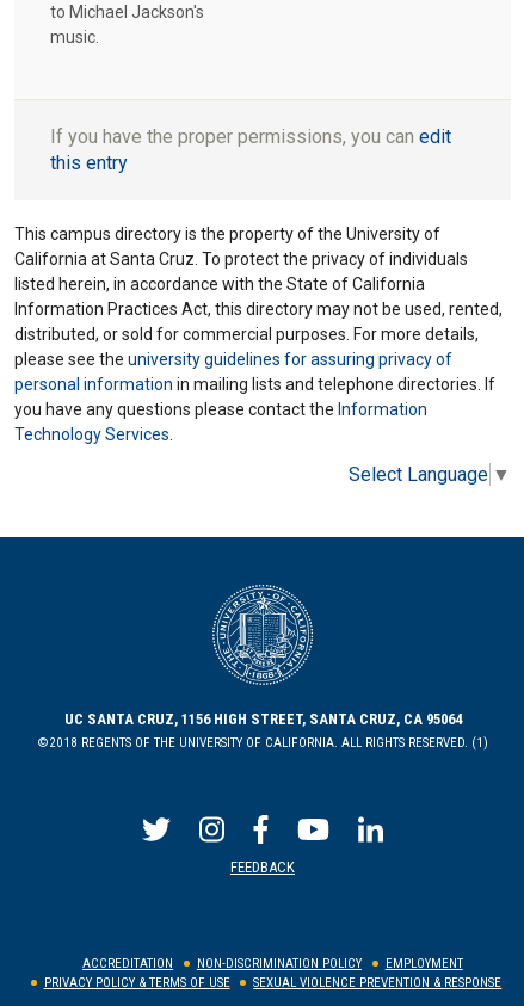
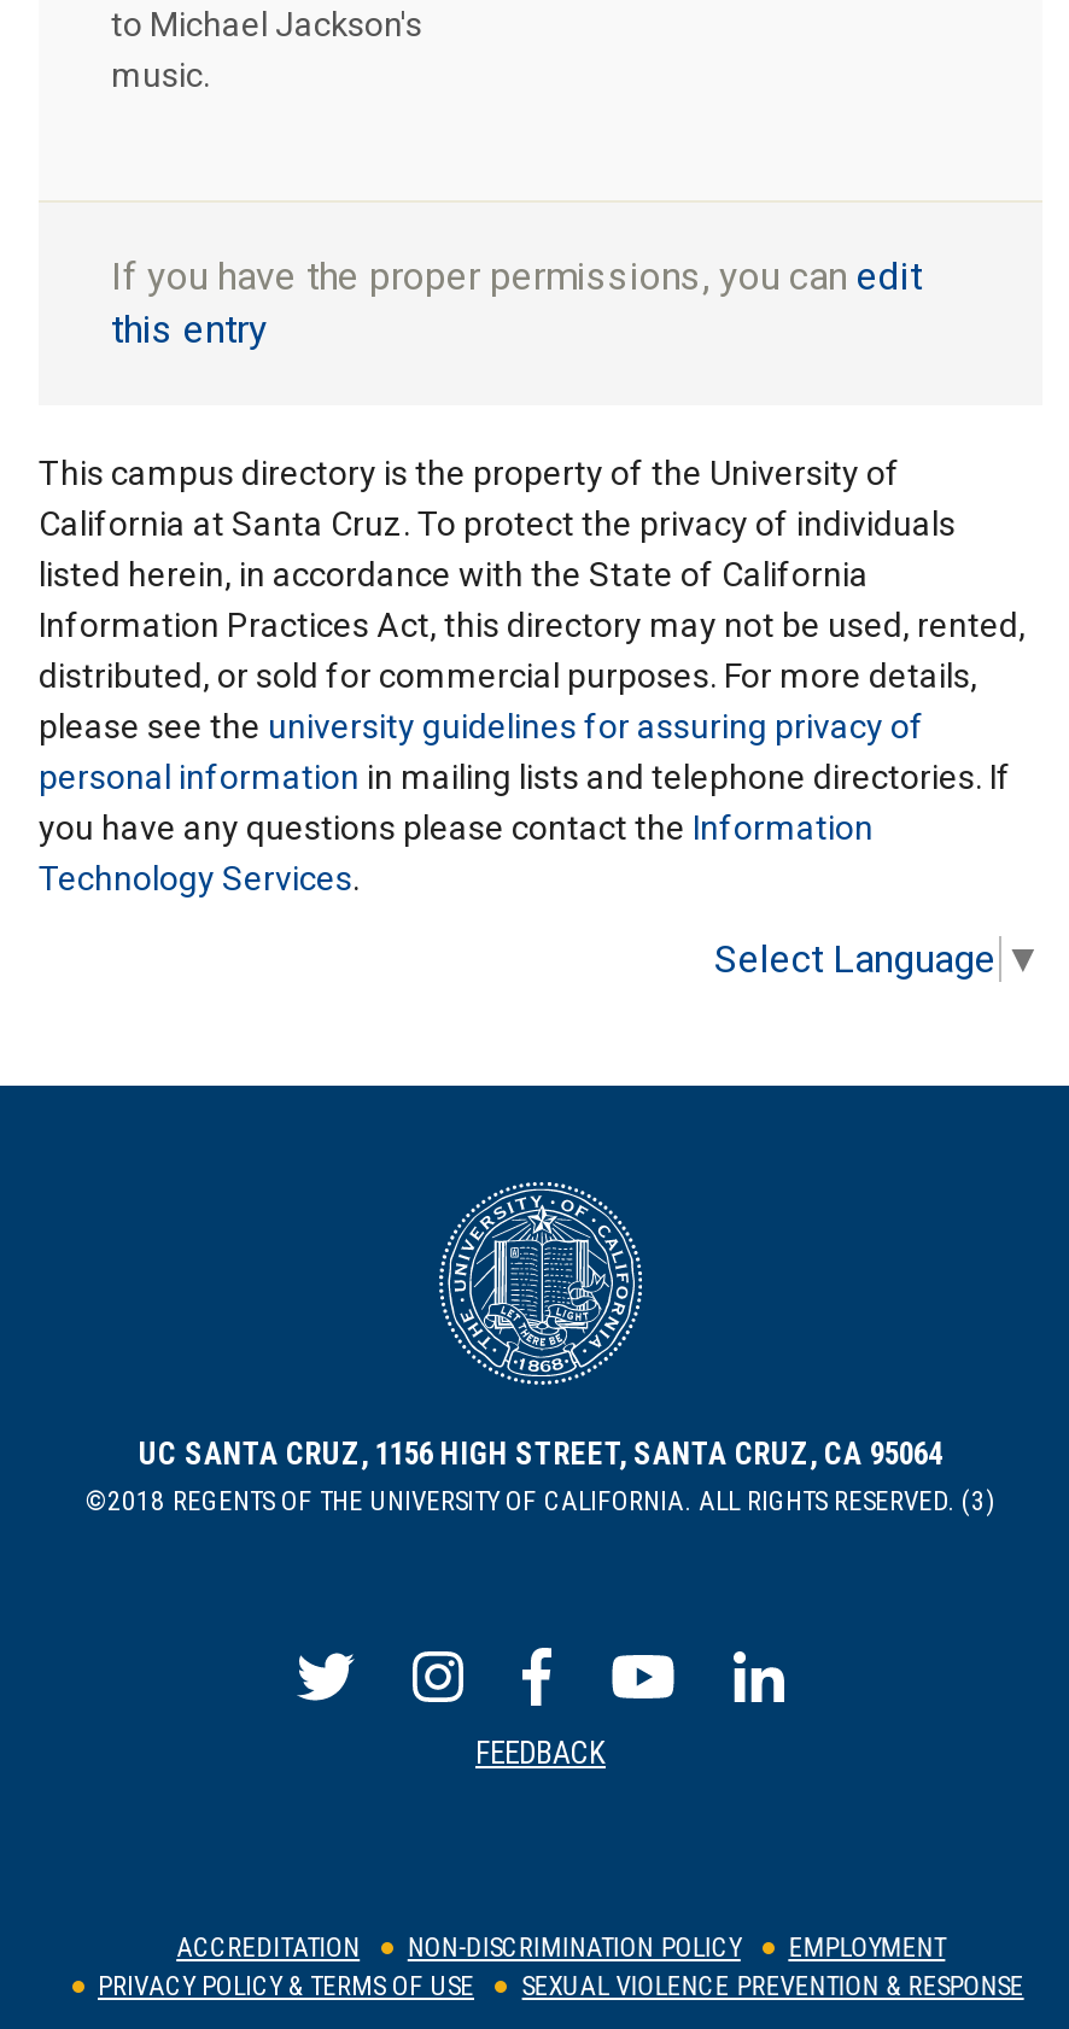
[38,735,488,750] ©2018 REGENTS OF THE UNIVERSITY OF CALIFORNIA. ALL RIGHTS RESERVED. (1) -> [86,1486,995,1517] ©2018 REGENTS OF THE UNIVERSITY OF CALIFORNIA. ALL RIGHTS RESERVED. (3)

